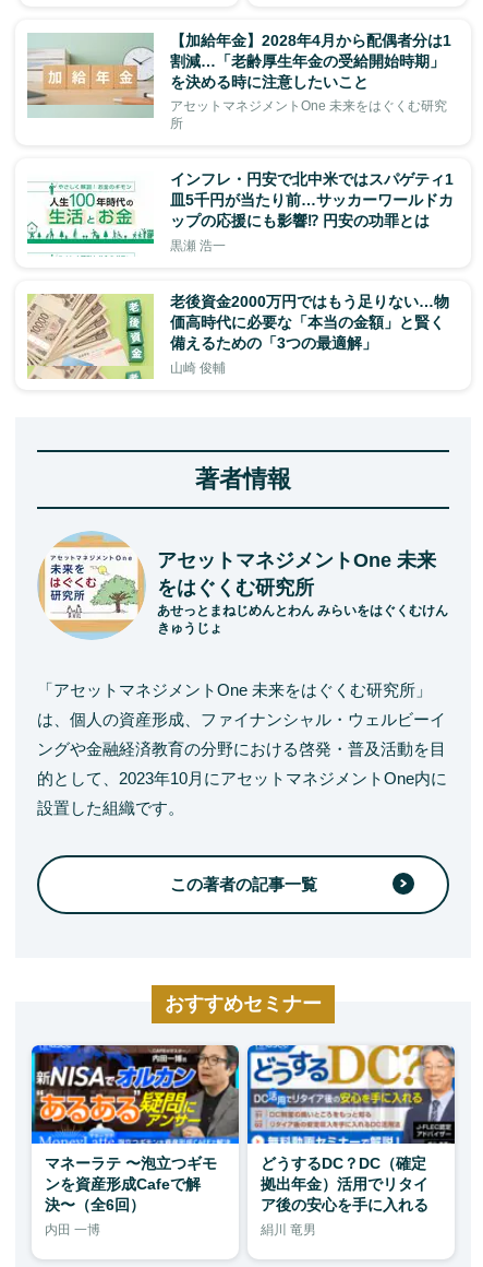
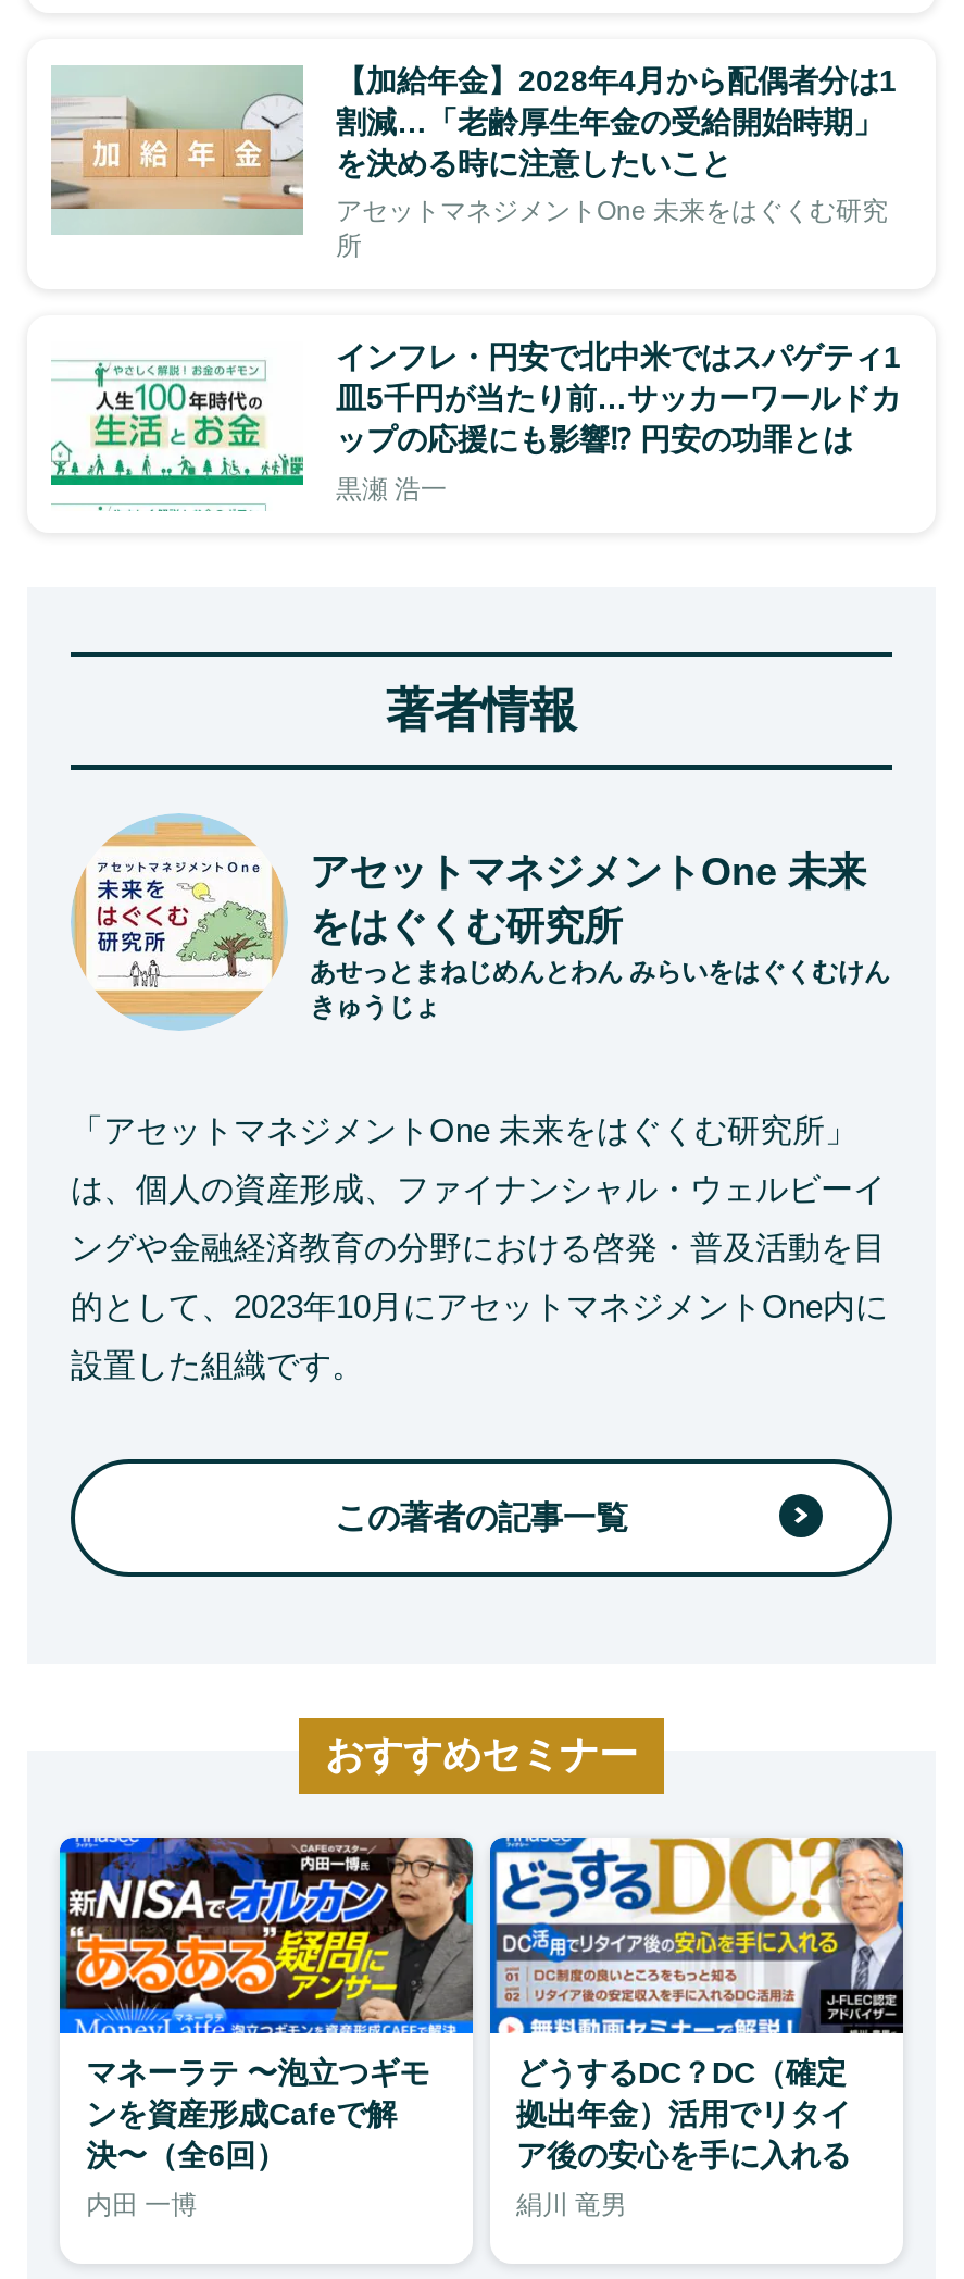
[26,293,449,380] [image] | 老後資金2000万円ではもう足りない…物 | 価高時代に必要な「本当の金額」と賢く | 備えるための「3つの最適解」 | 山崎 俊輔 -> none

